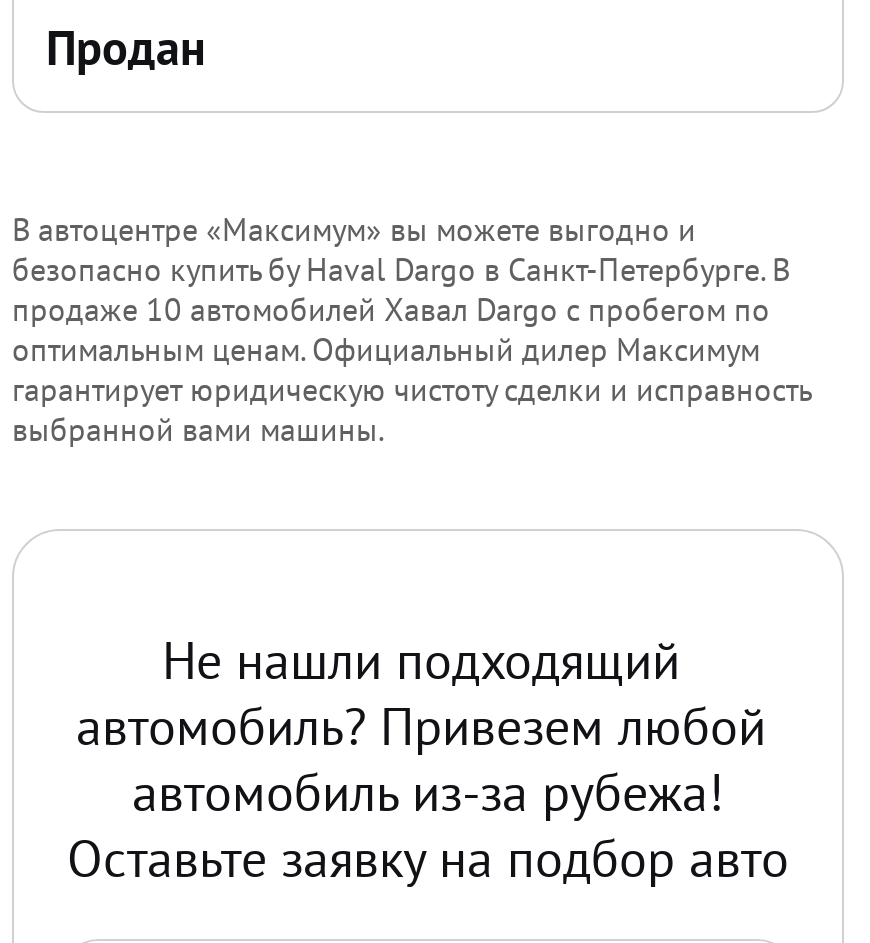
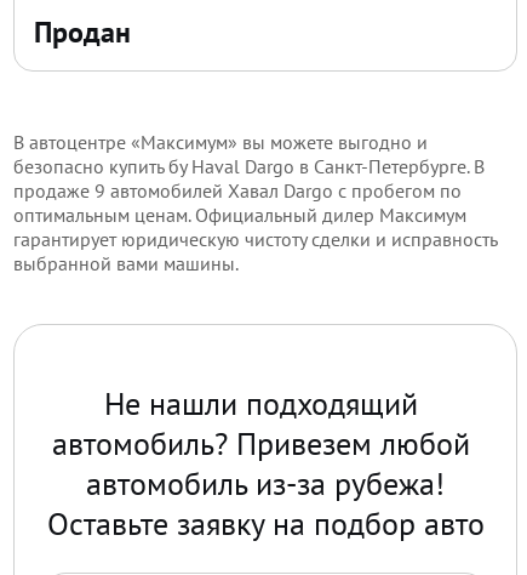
[12,289,770,329] продаже 10 автомобилей Хавал Dargo с пробегом по -> [13,178,462,203] продаже 9 автомобилей Хавал Dargo с пробегом по

